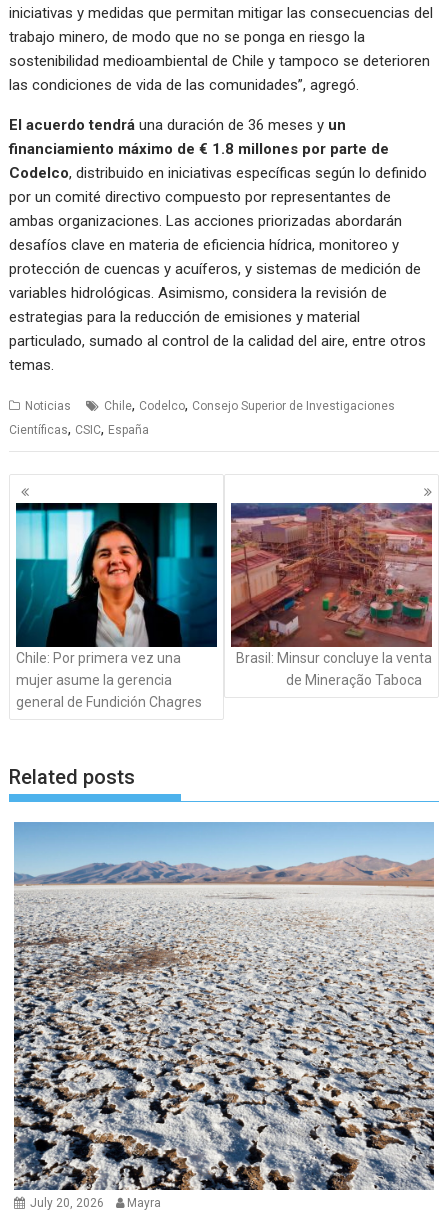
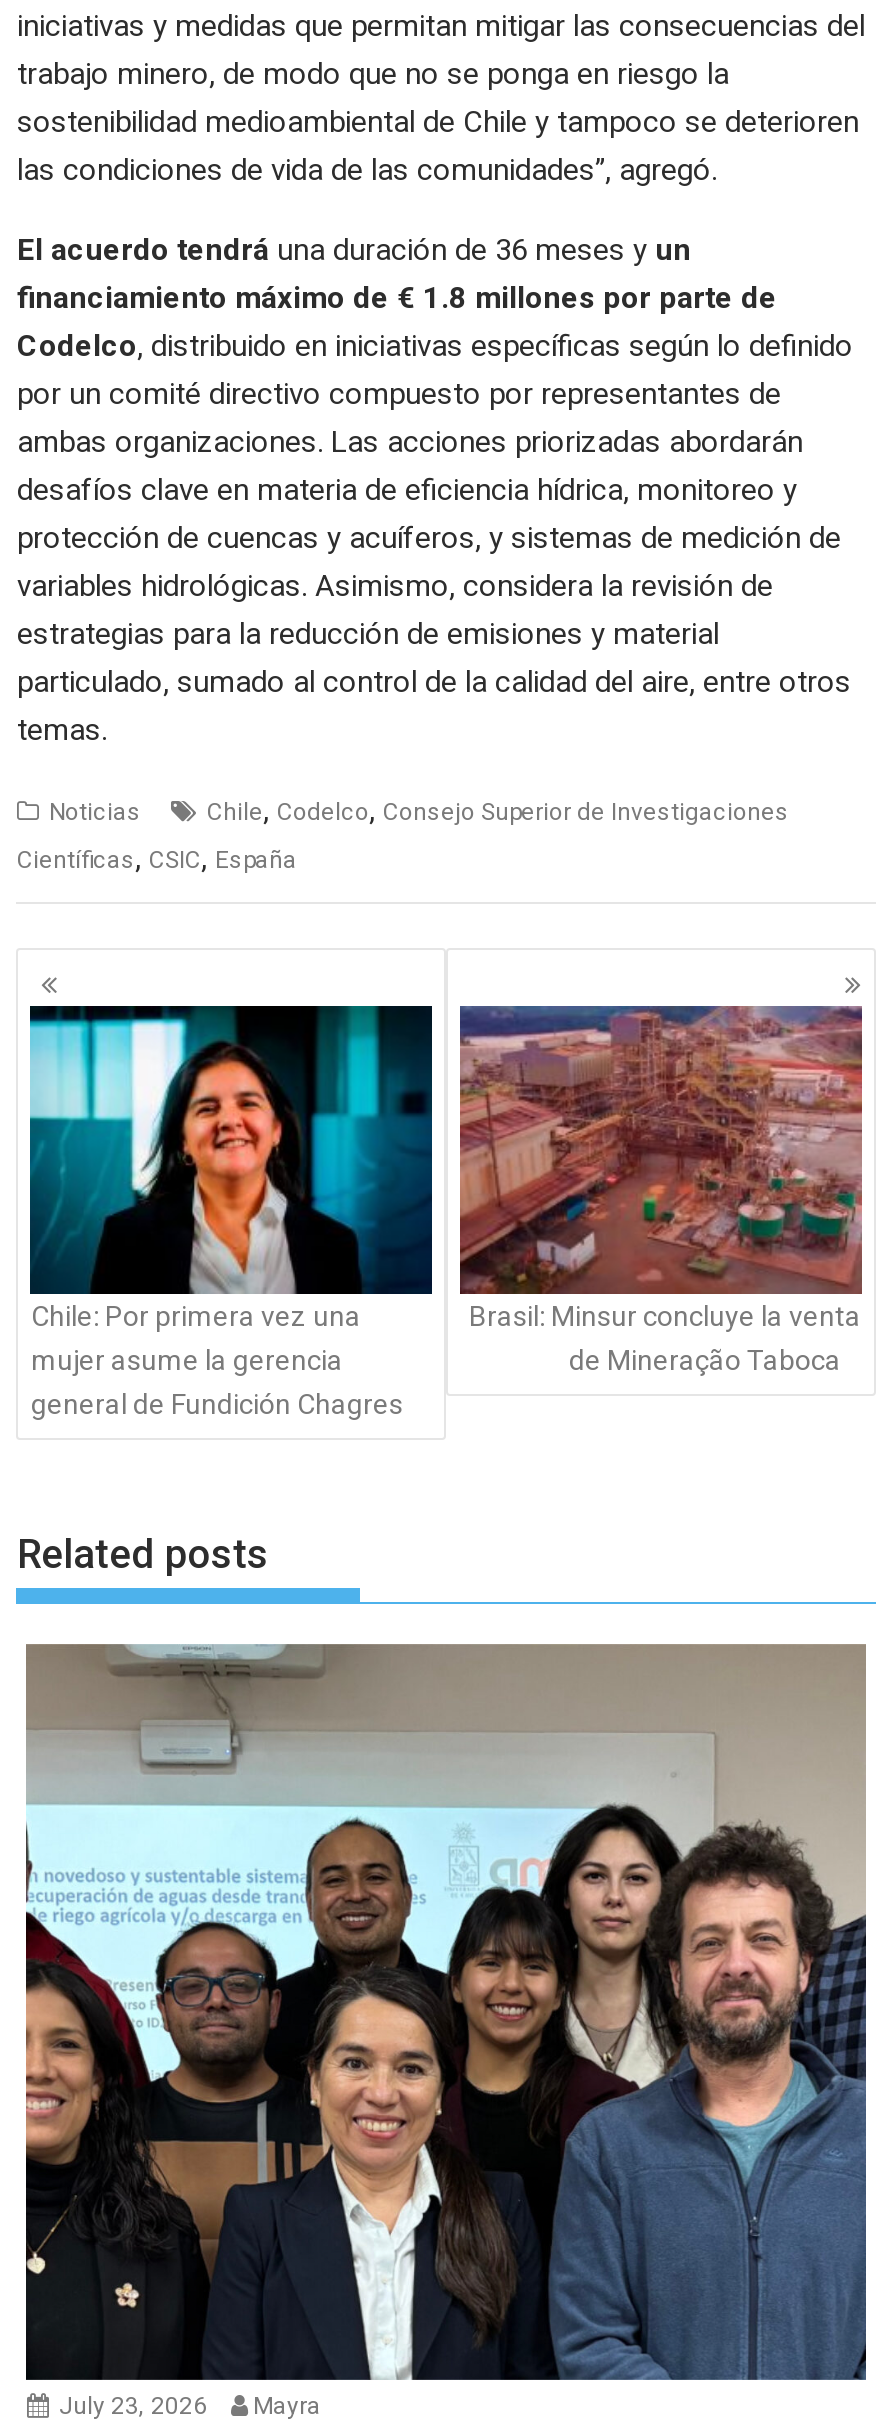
[13,821,435,1210] [image] | July 20, 2026 Mayra -> [24,1642,868,2420] [image] | July 23, 2026 Mayra

